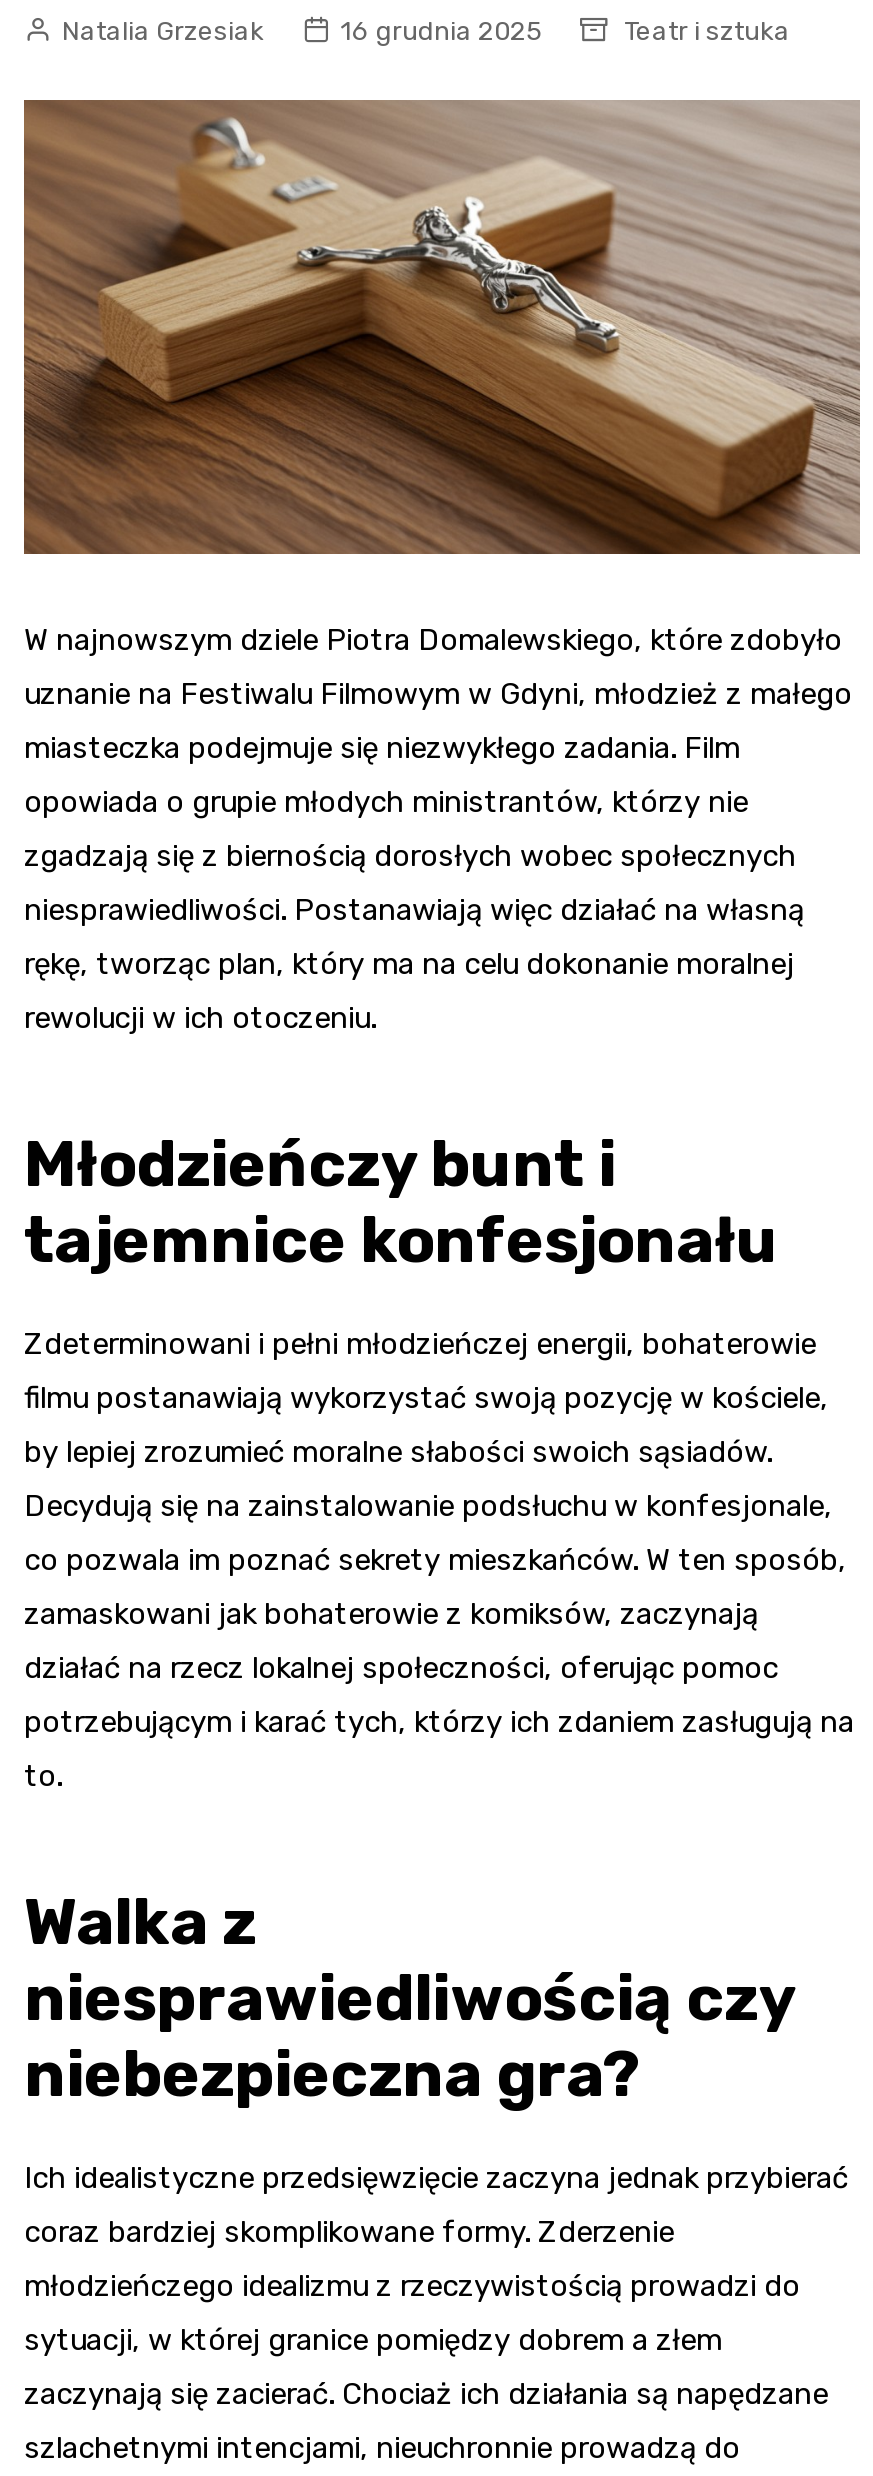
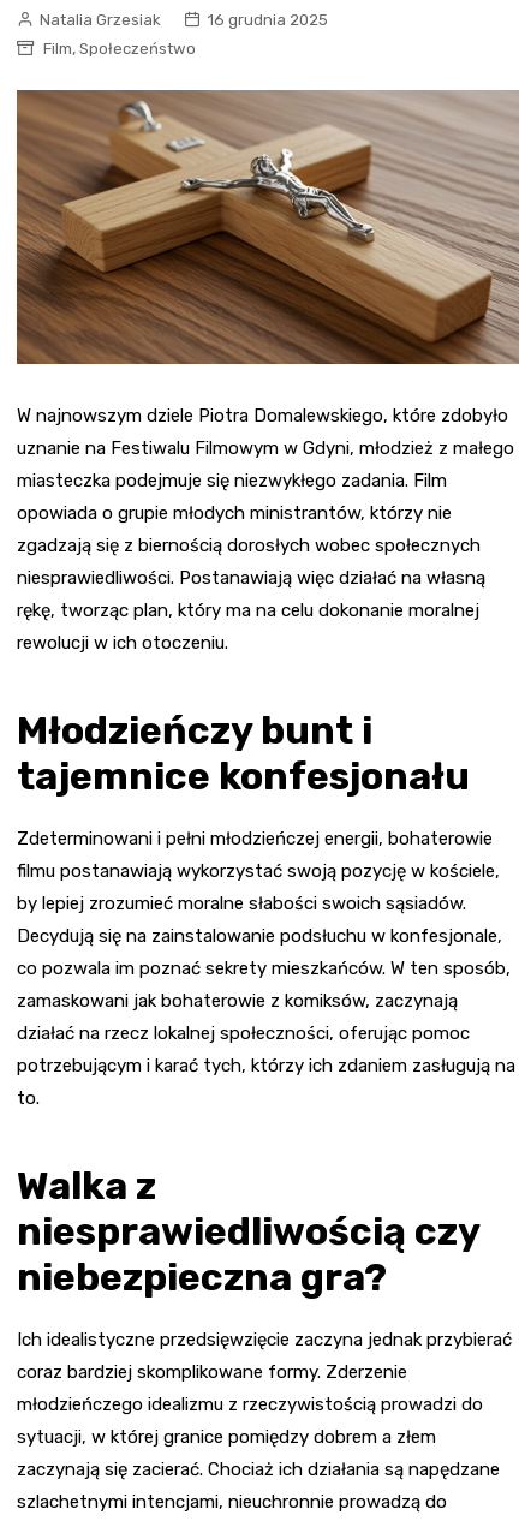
[624,16,790,46] Teatr i sztuka -> [43,38,196,59] Film, Społeczeństwo

